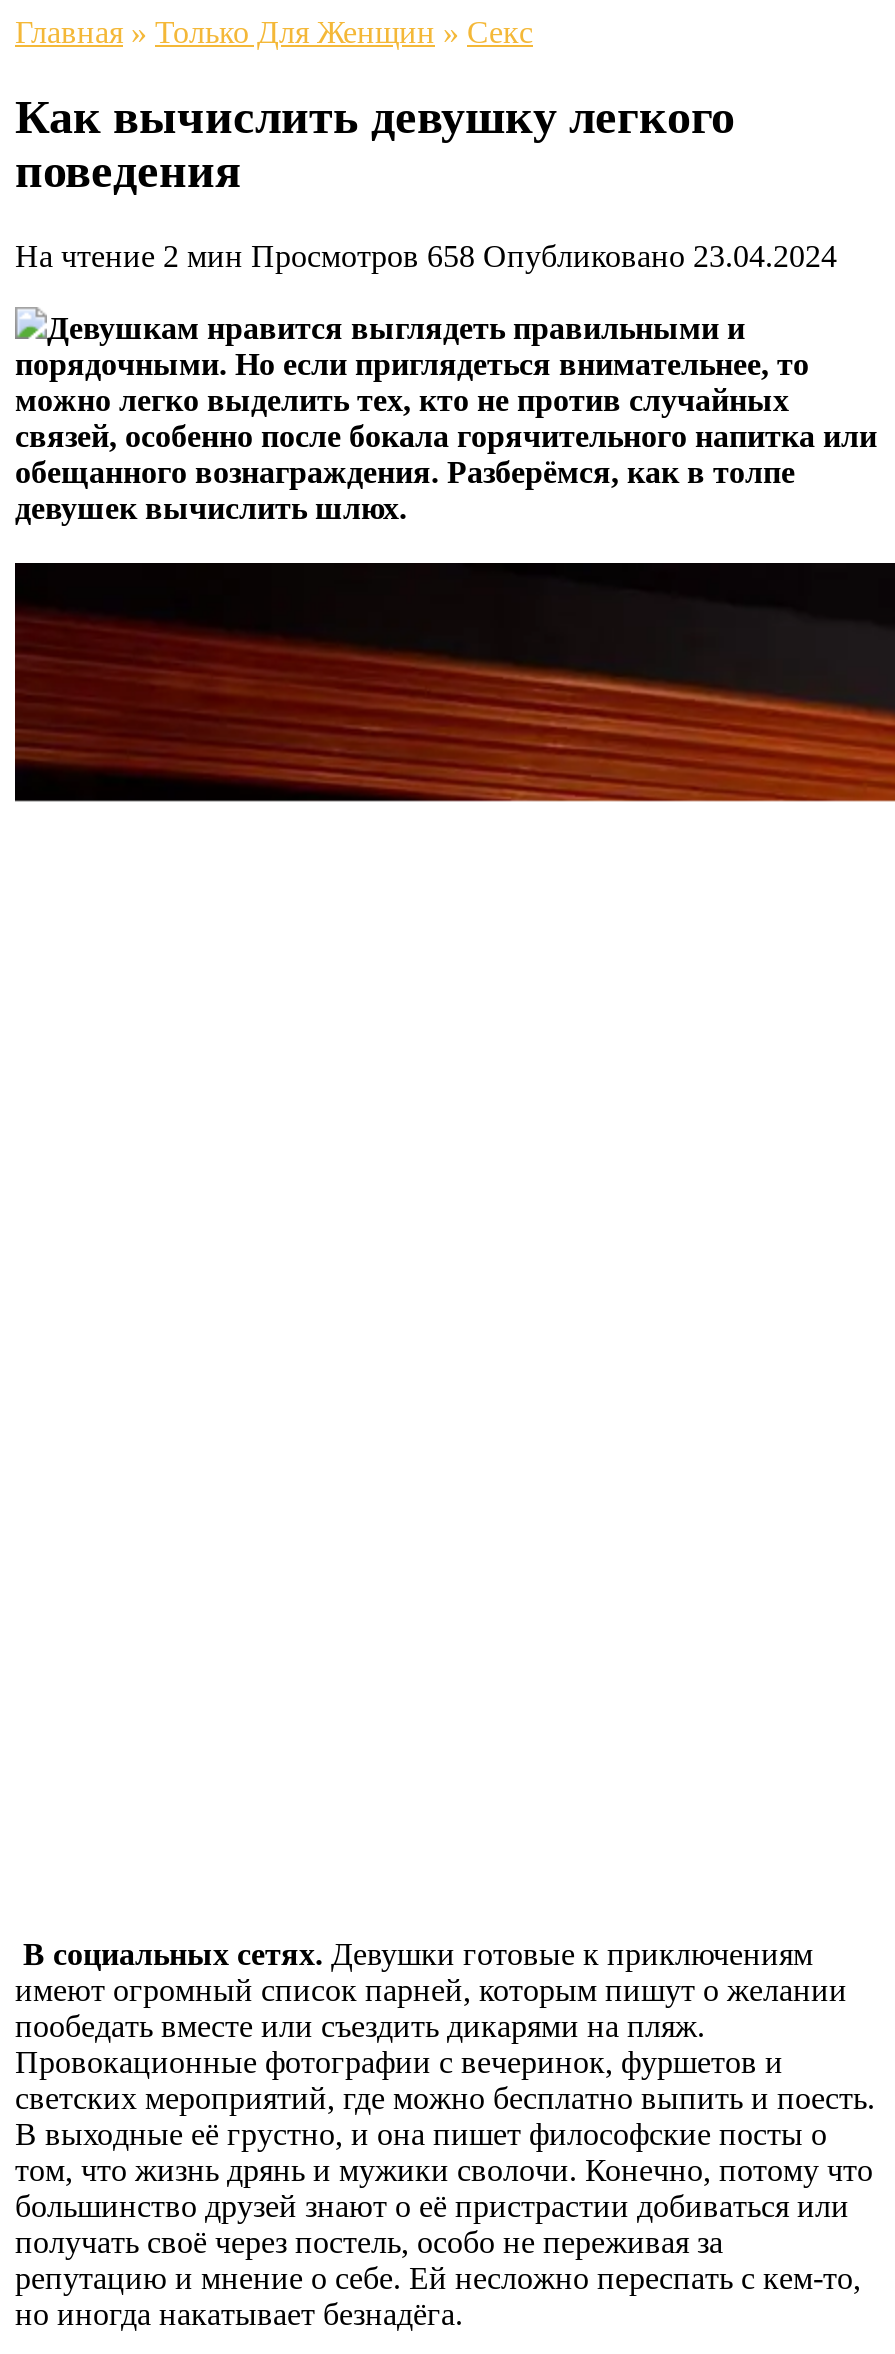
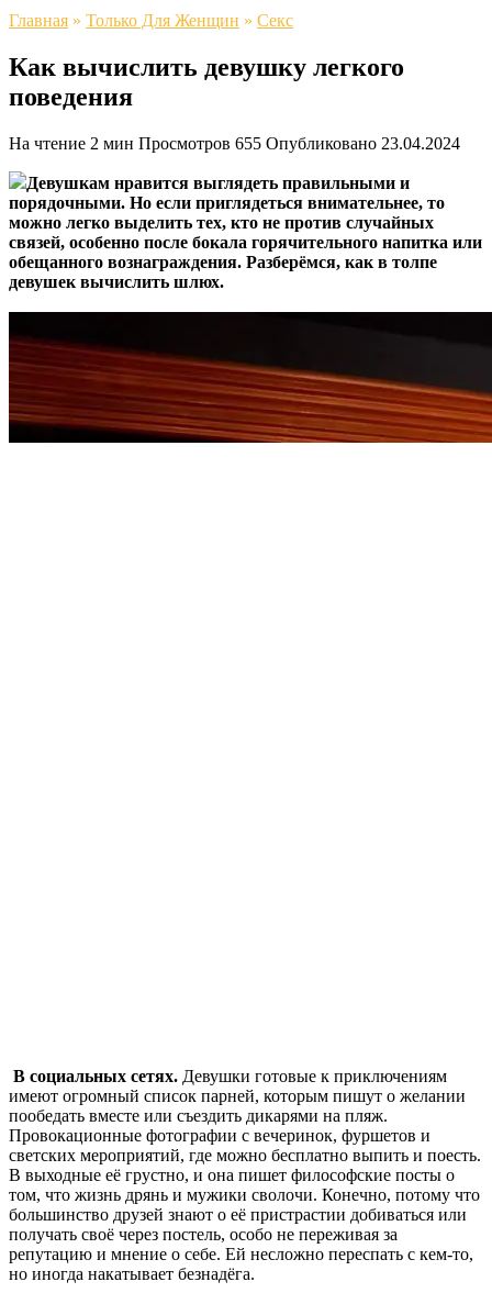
[15,239,837,273] На чтение 2 мин Просмотров 658 Опубликовано 23.04.2024 -> [9,134,460,152] На чтение 2 мин Просмотров 655 Опубликовано 23.04.2024

